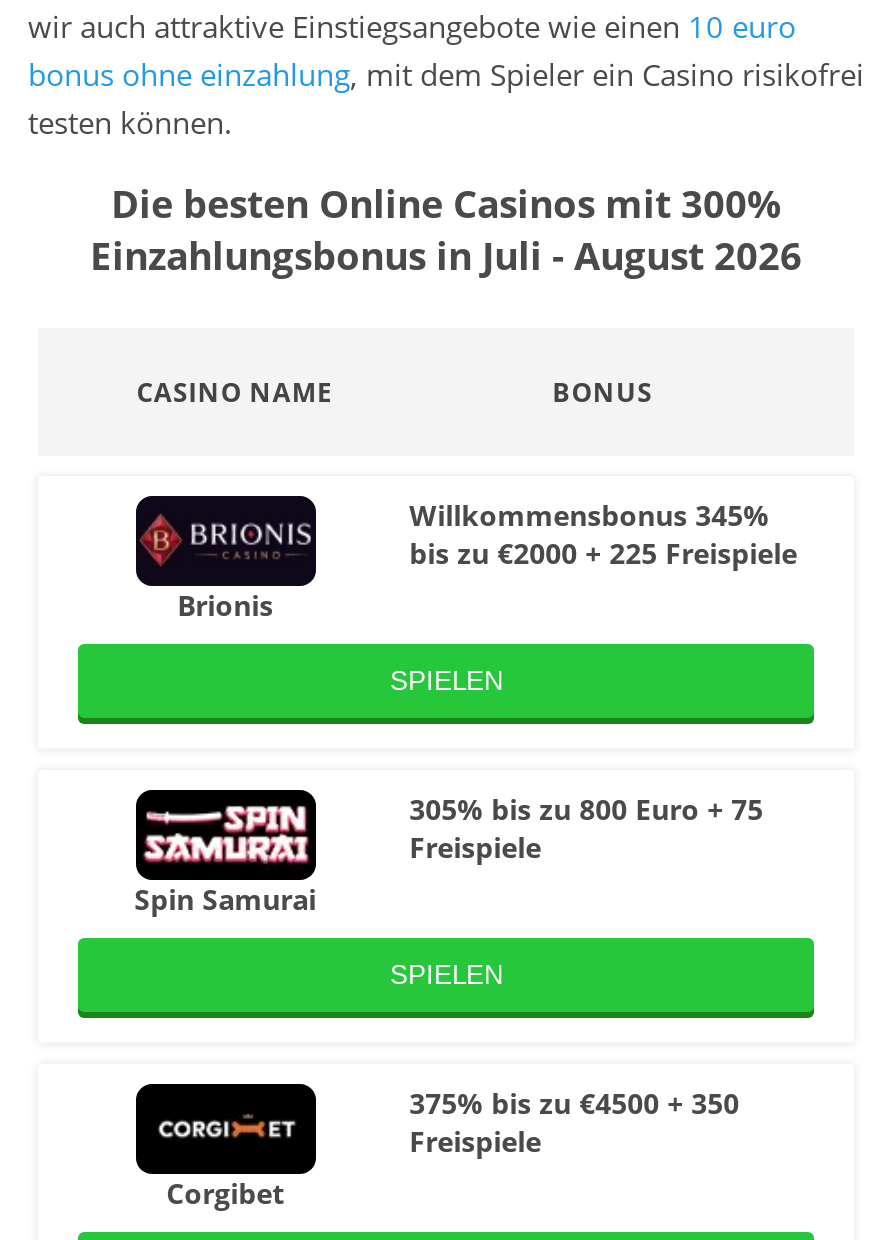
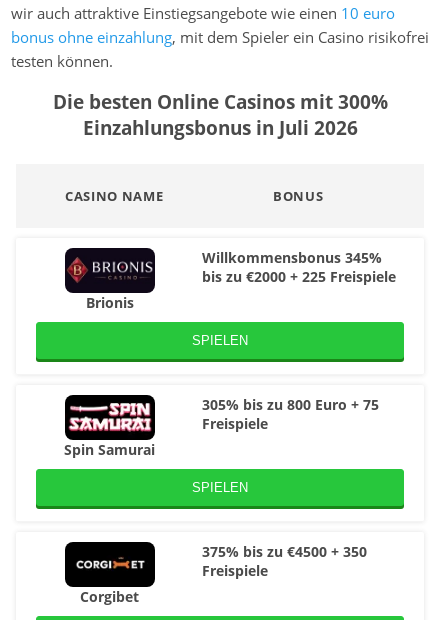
[90,229,802,283] Einzahlungsbonus in Juli - August 2026 -> [82,114,357,141] Einzahlungsbonus in Juli 2026

